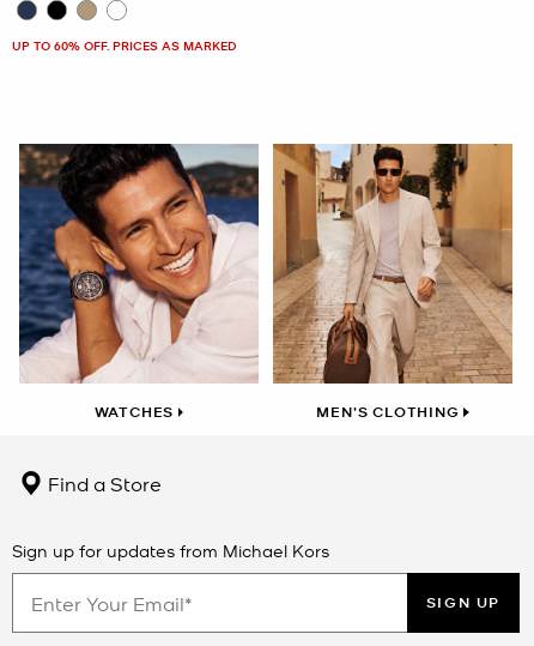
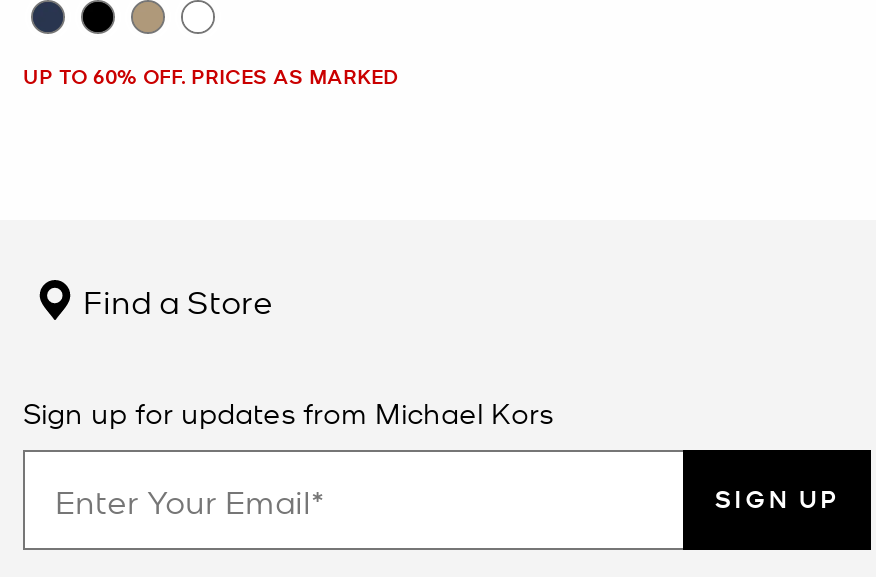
[18,143,459,422] [image] | WATCHES | MEN’S CLOTHING -> none
[272,143,514,385] [image] -> none

